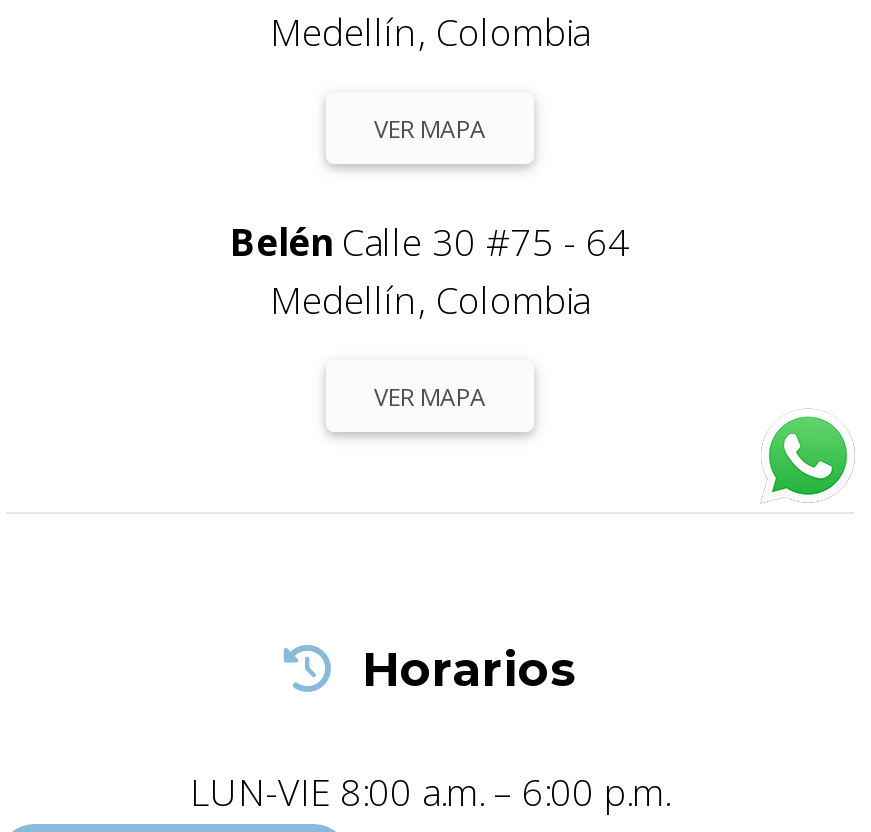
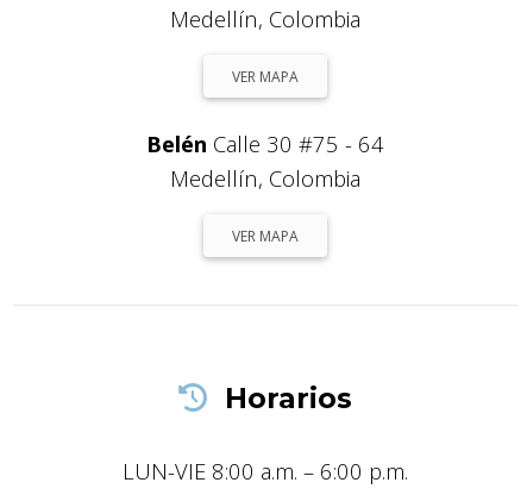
[766,414,850,498] [image] -> none

